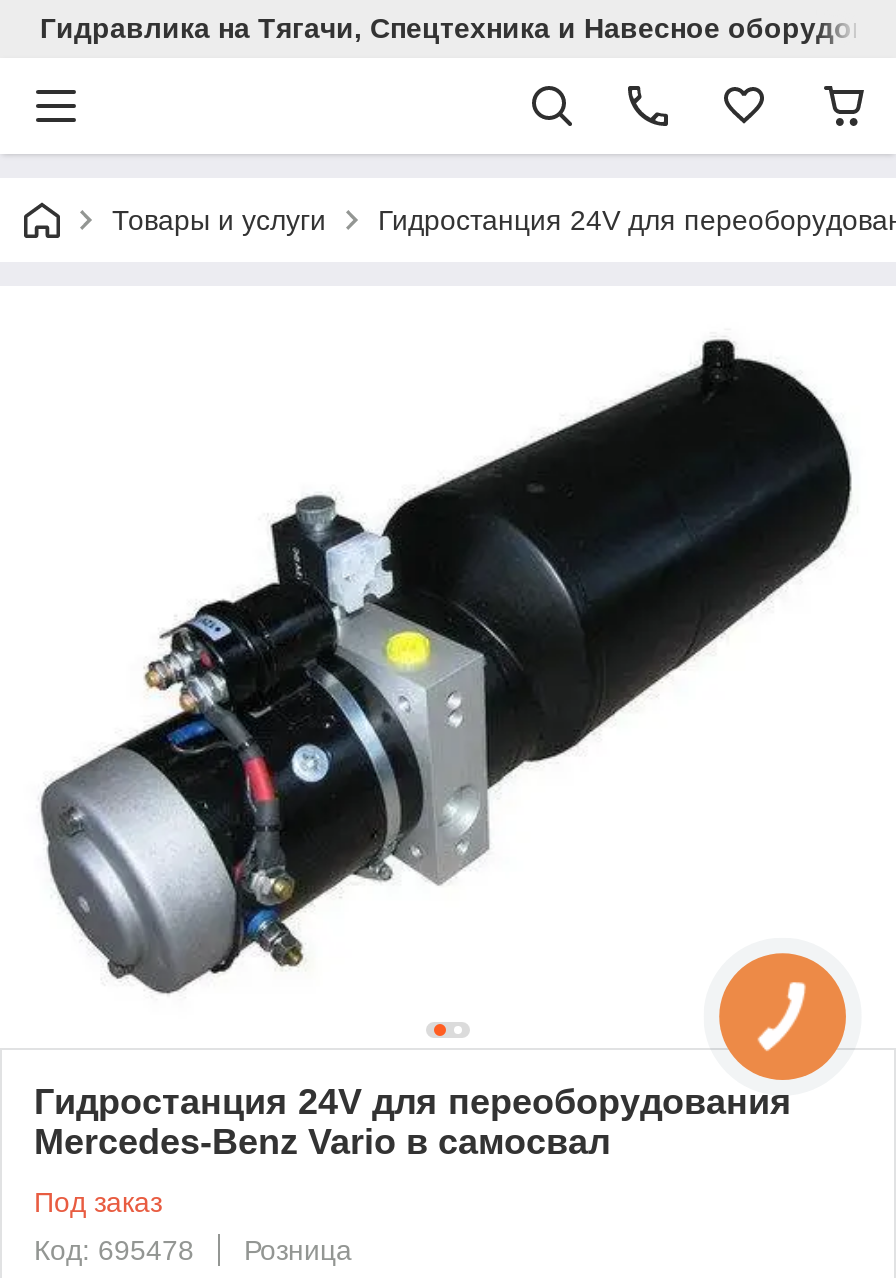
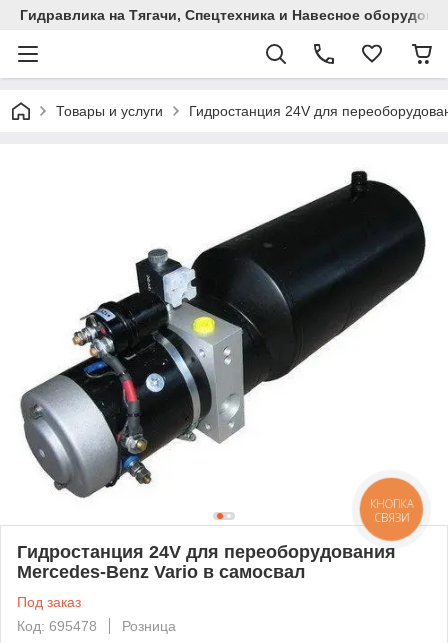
none -> [370,496,413,525] КНОПКА | СВЯЗИ

